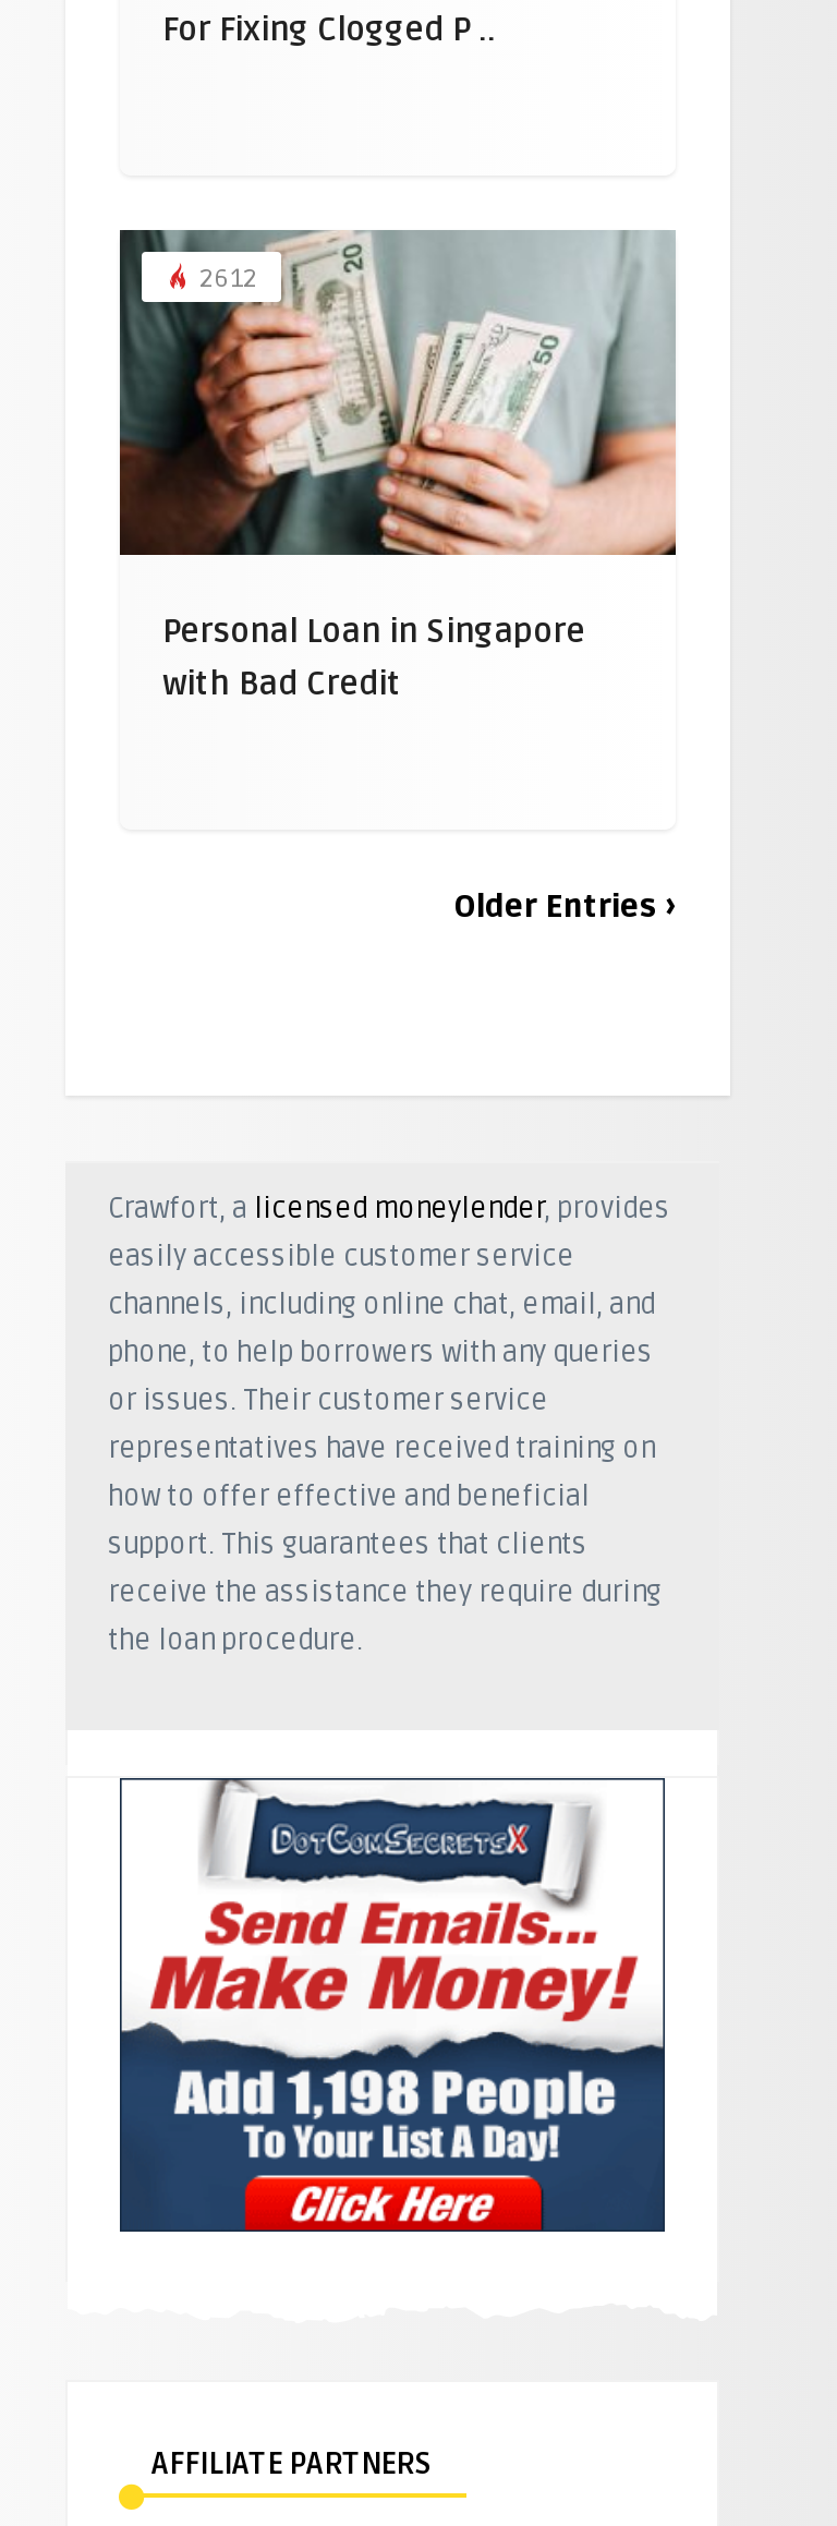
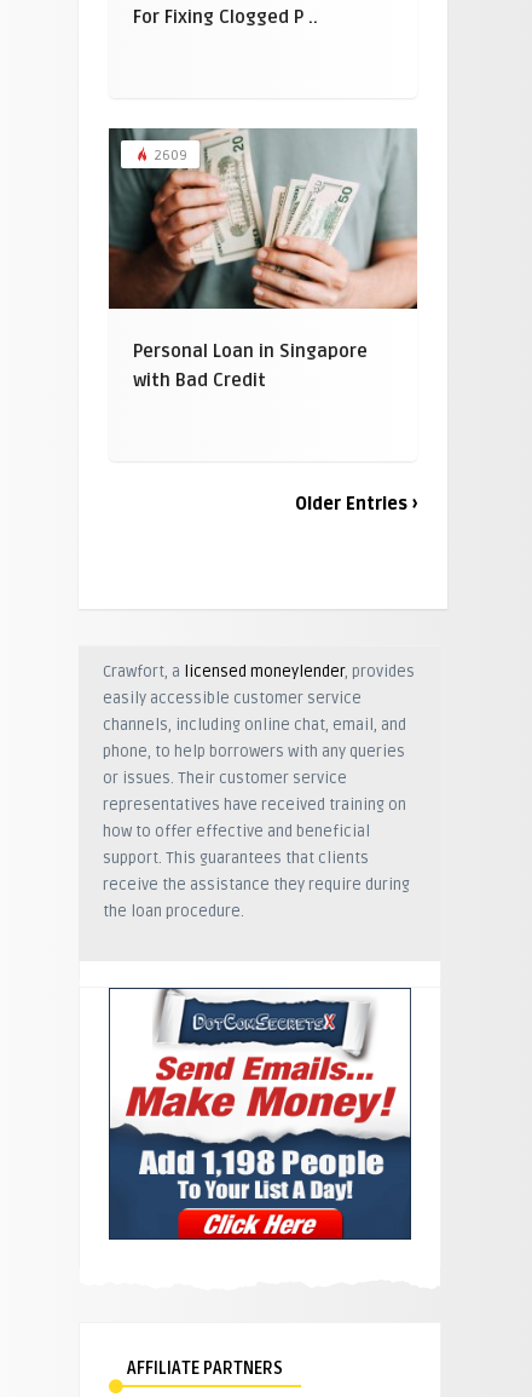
[193,263,258,295] 2612 -> [149,146,187,165] 2609

